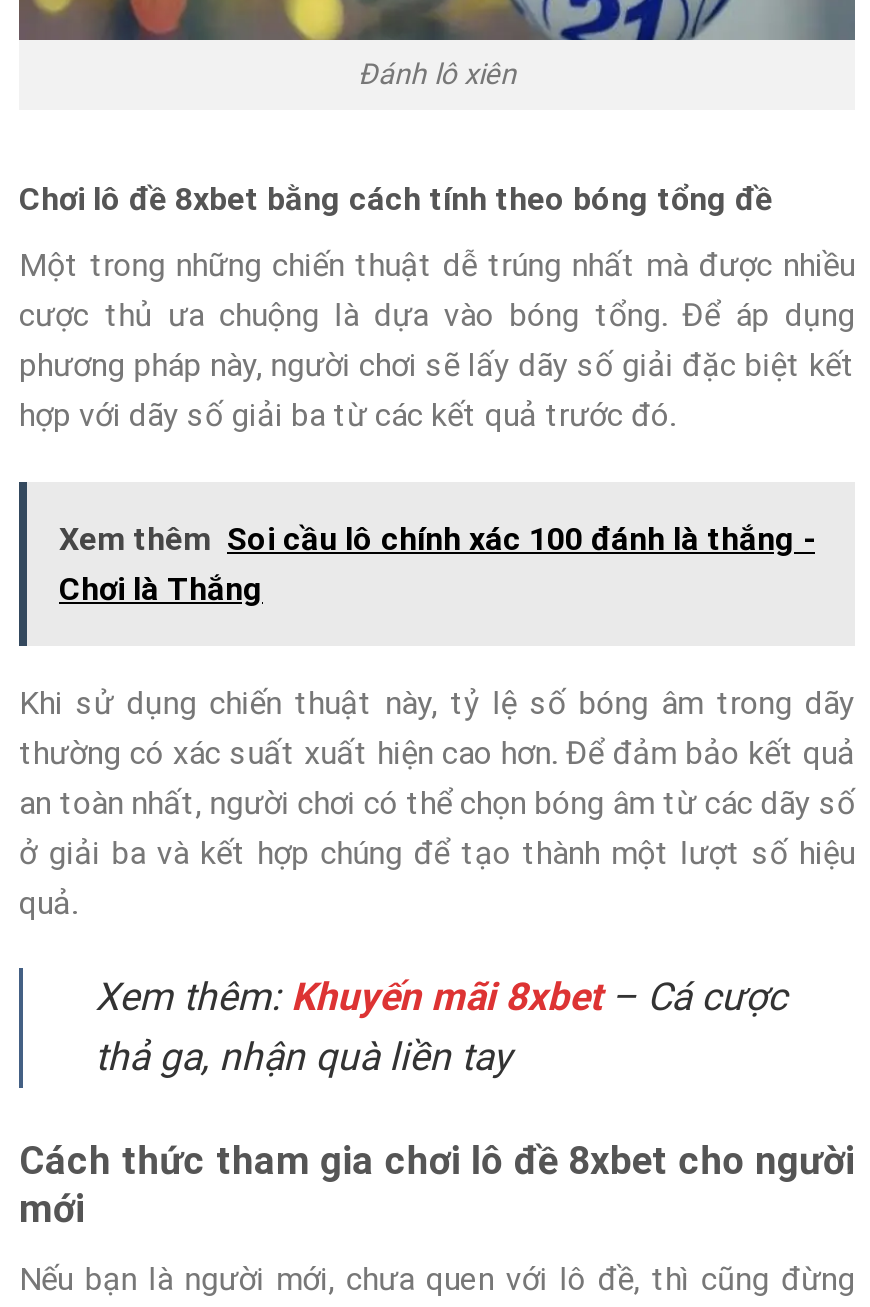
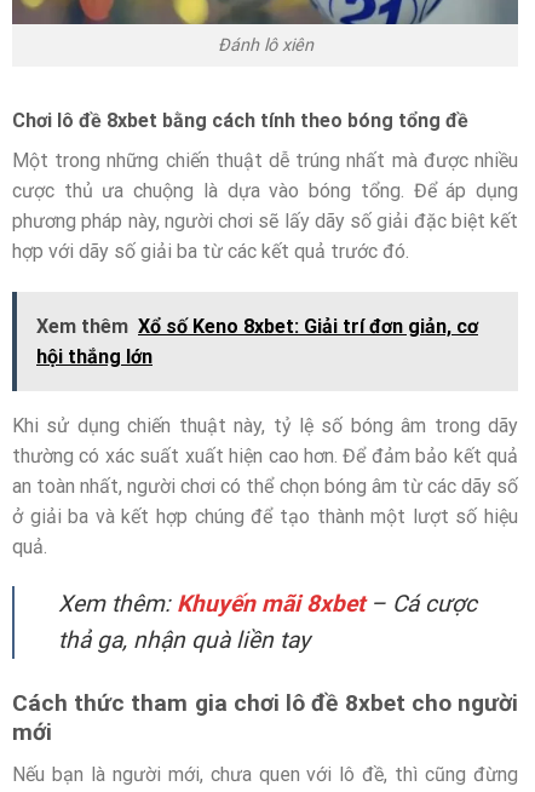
[59,519,815,607] Xem thêm Soi cầu lô chính xác 100 đánh là thắng - | Chơi là Thắng -> [36,314,478,368] Xem thêm Xổ số Keno 8xbet: Giải trí đơn giản, cơ | hội thắng lớn

